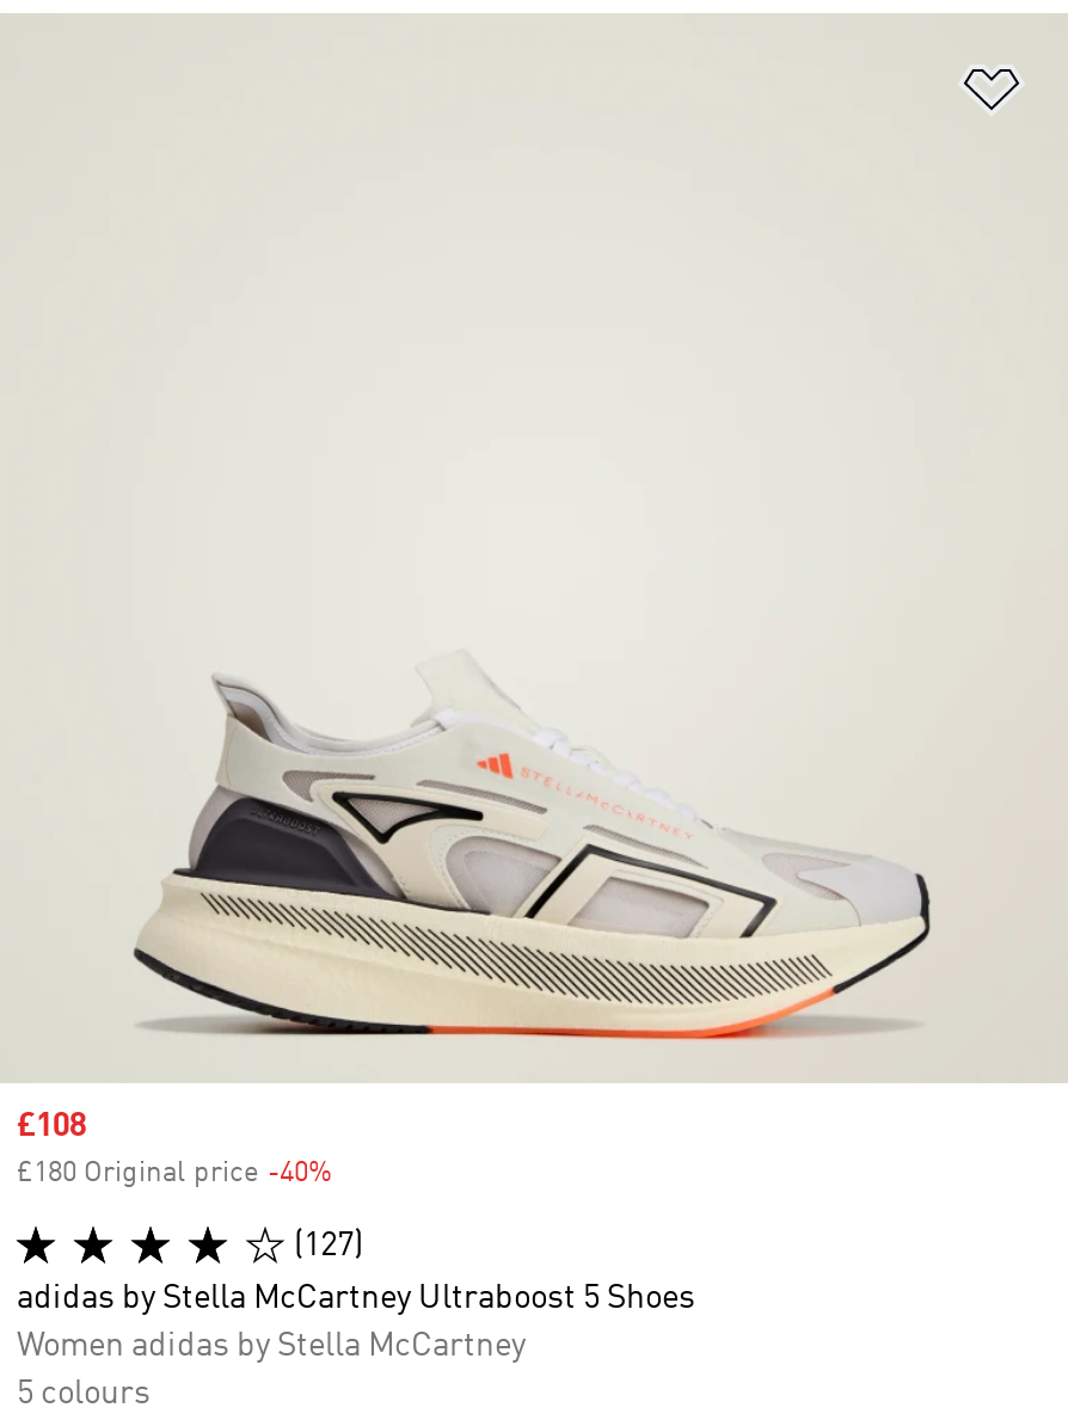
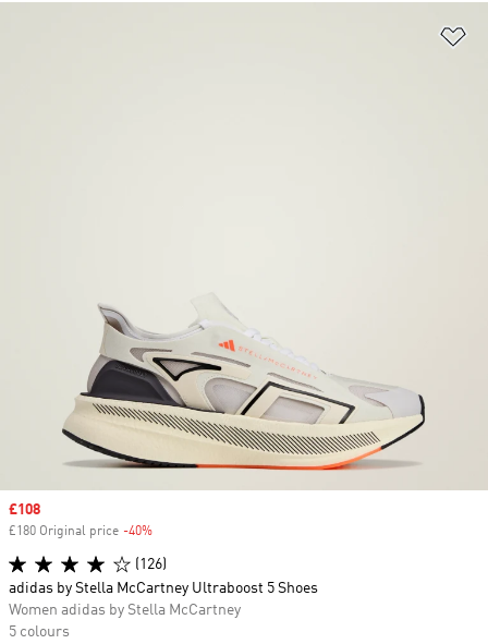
[294,1229,363,1262] (127) -> [135,557,167,572] (126)

